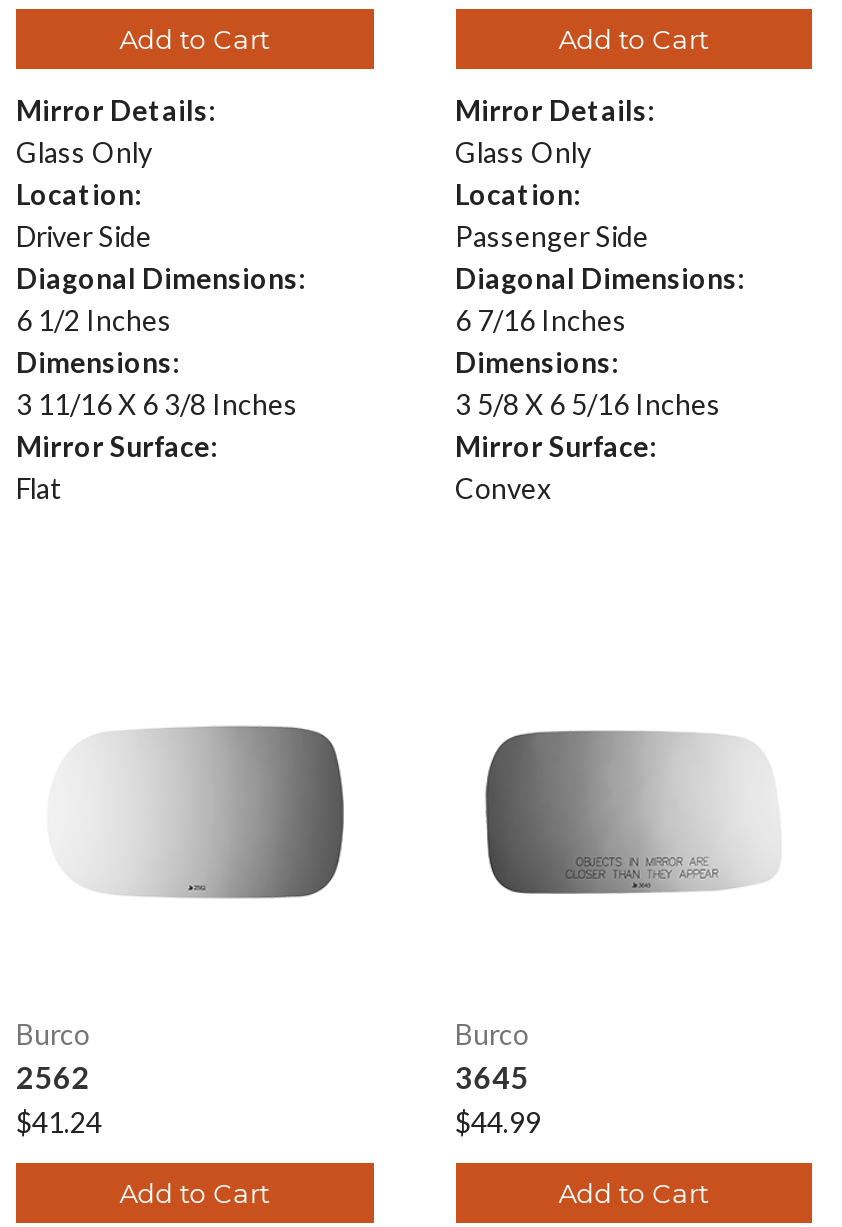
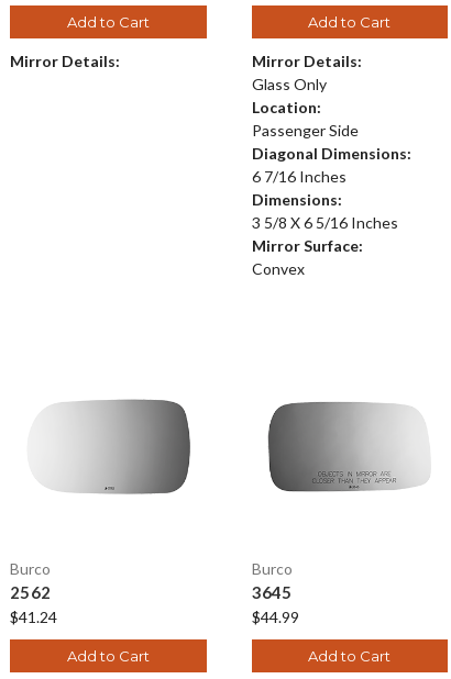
[16,136,306,506] Glass Only | Location: | Driver Side | Diagonal Dimensions: | 6 1/2 Inches | Dimensions: | 3 11/16 X 6 3/8 Inches | Mirror Surface: | Flat -> none

